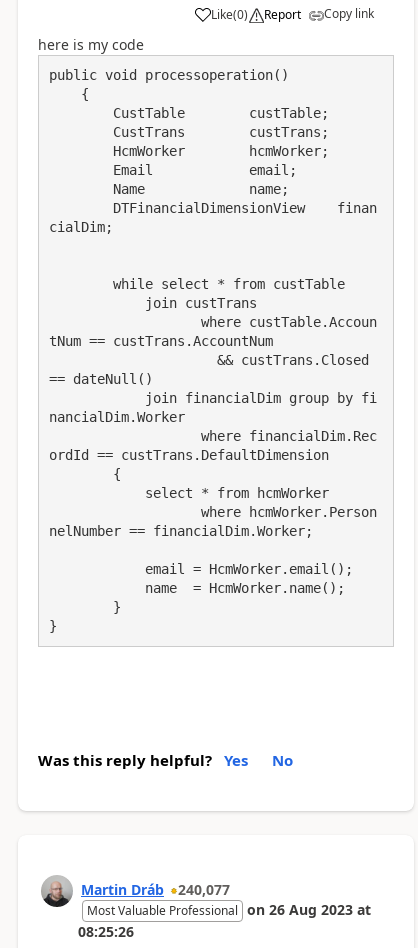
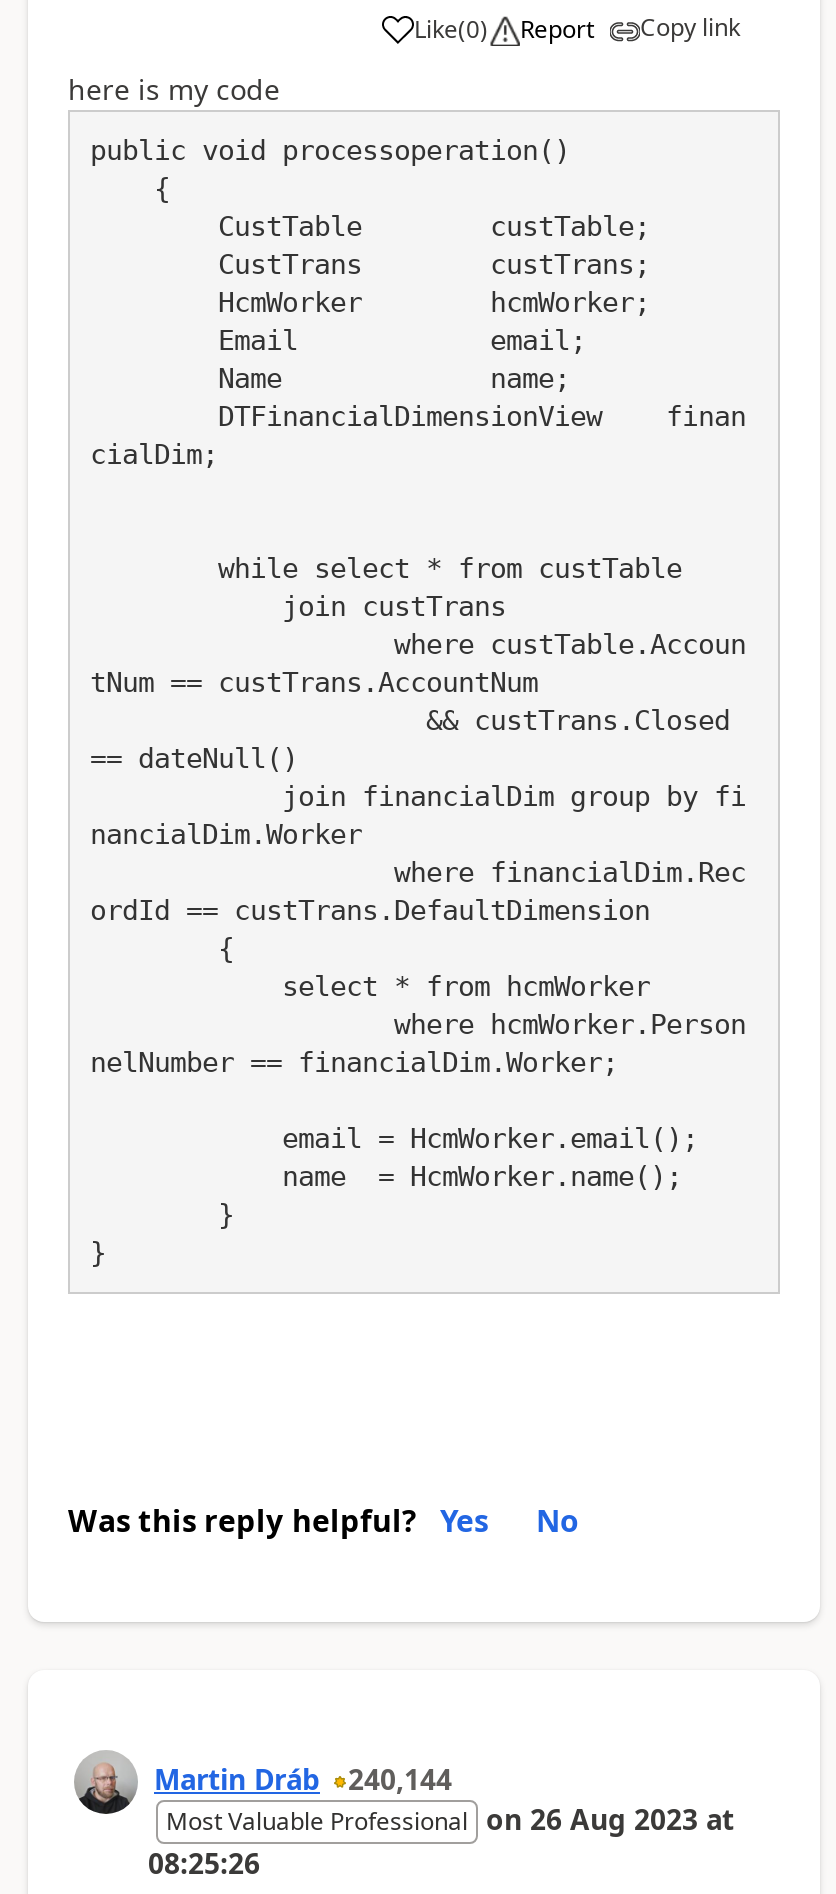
[81,880,230,899] Martin Dráb 240,077 -> [154,1760,452,1798] Martin Dráb 240,144

